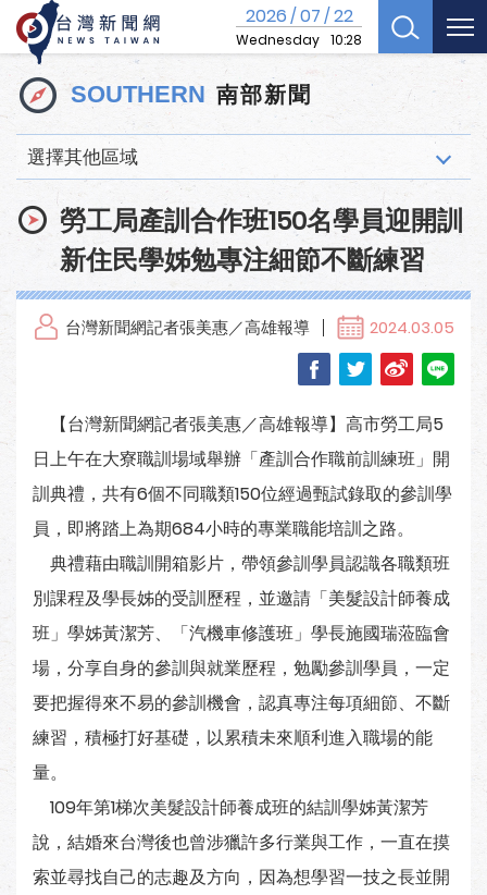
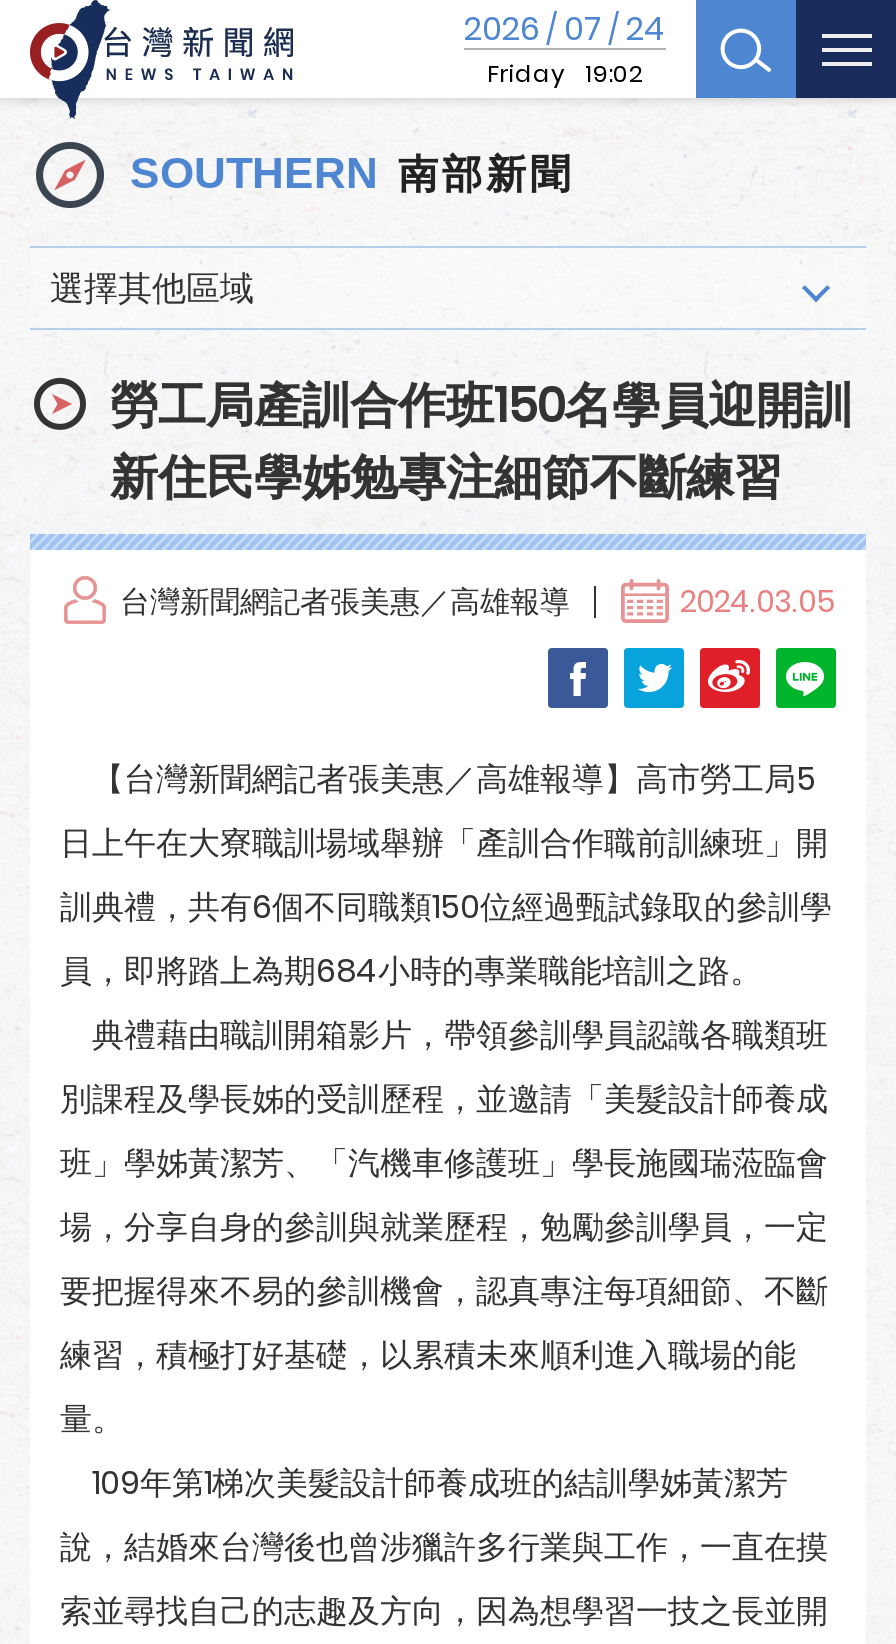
[236,3,362,49] 2026 / 07 / 22 | Wednesday 10:28 -> [464,6,666,90] 2026 / 07 / 24 | Friday 19:02

